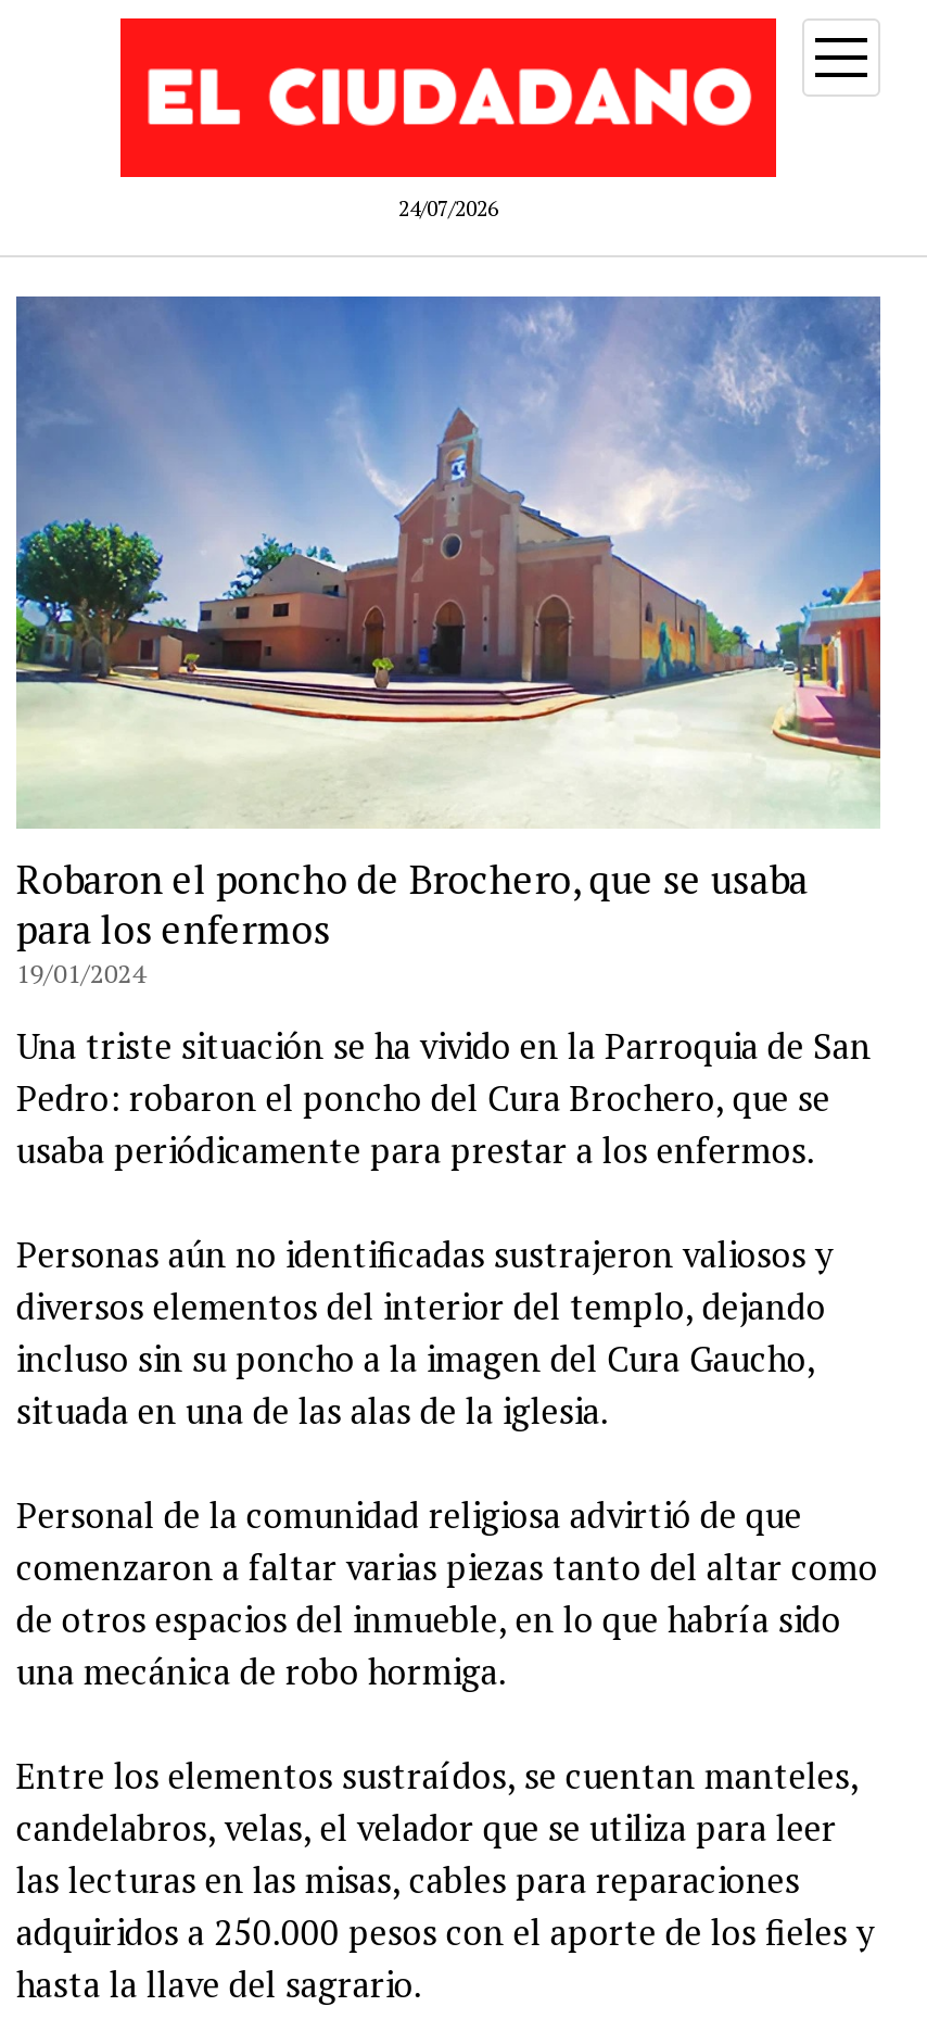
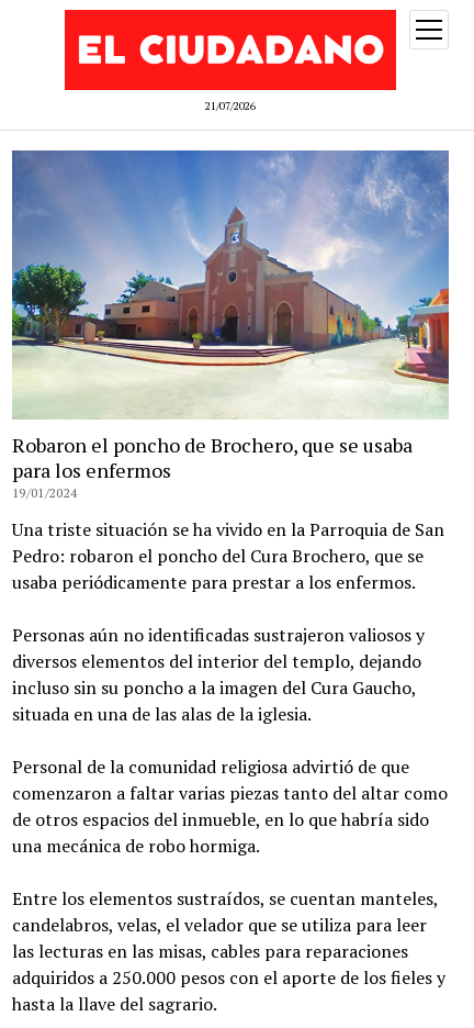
[398,193,498,222] 24/07/2026 -> [205,98,256,113] 21/07/2026

